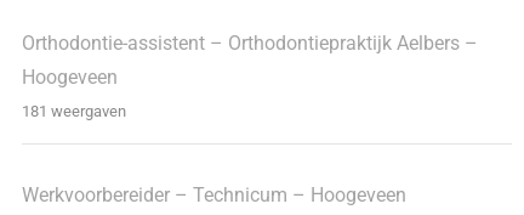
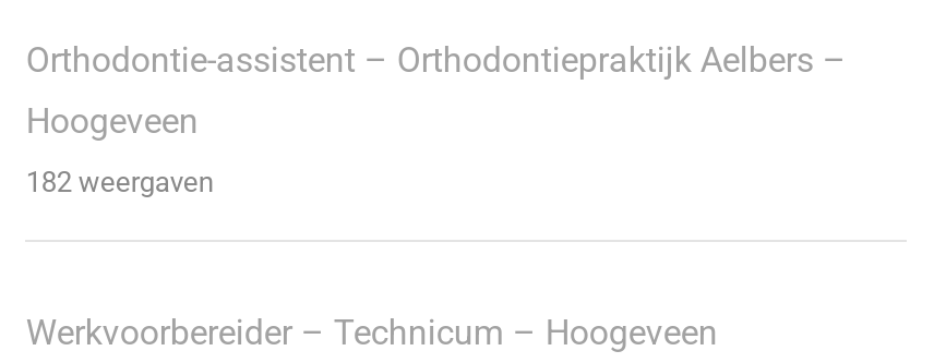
[22,102,127,120] 181 weergaven -> [26,166,214,199] 182 weergaven

